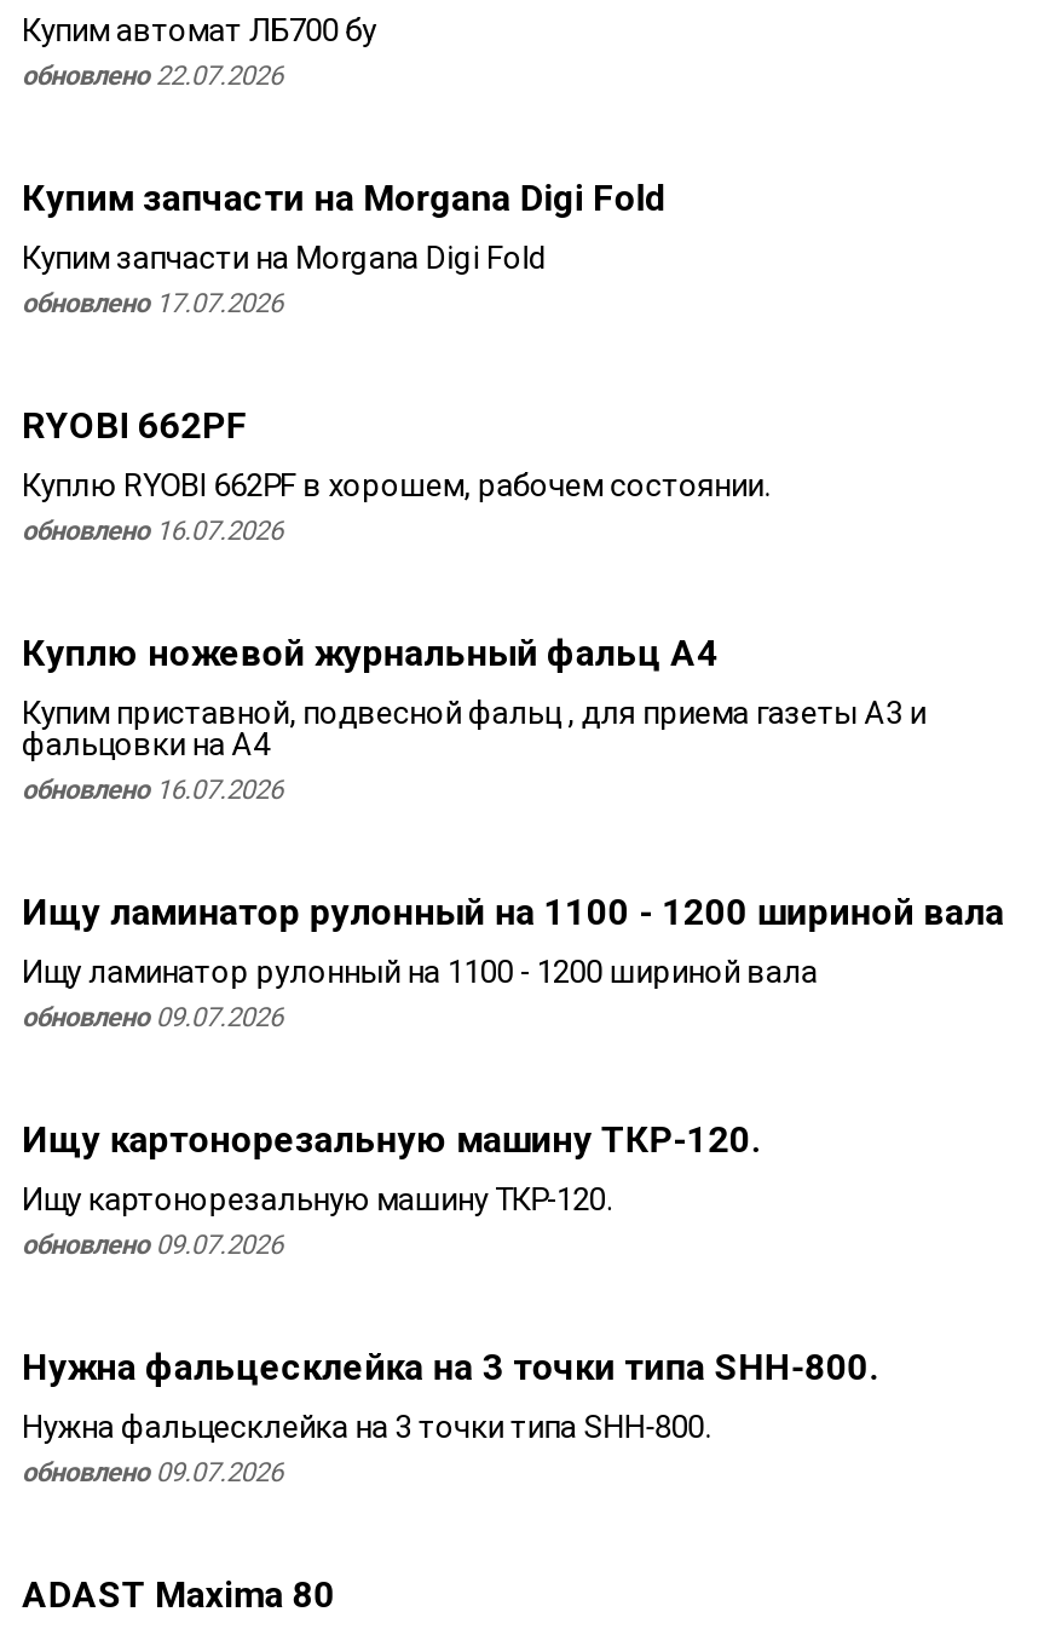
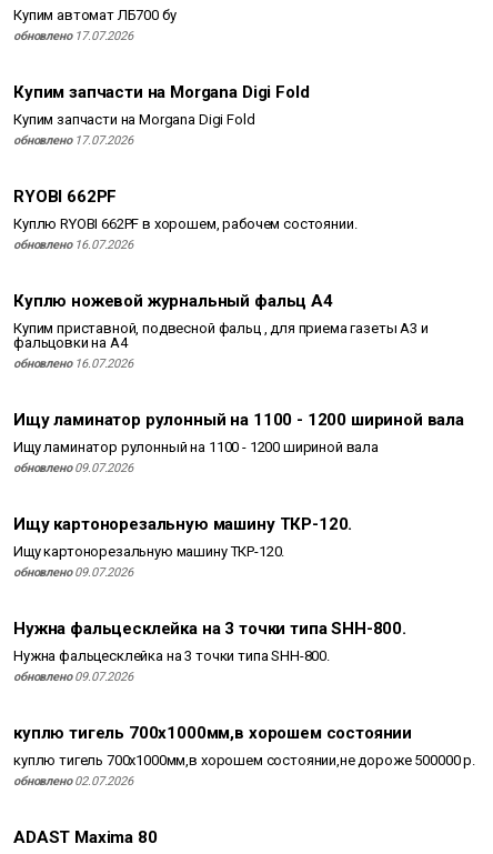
[22,61,283,92] обновлено 22.07.2026 -> [13,29,133,43] обновлено 17.07.2026
none -> [13,723,475,788] куплю тигель 700х1000мм,в хорошем состоянии | куплю тигель 700х1000мм,в хорошем состоянии,не дороже 500000 р. | обновлено02.07.2026

